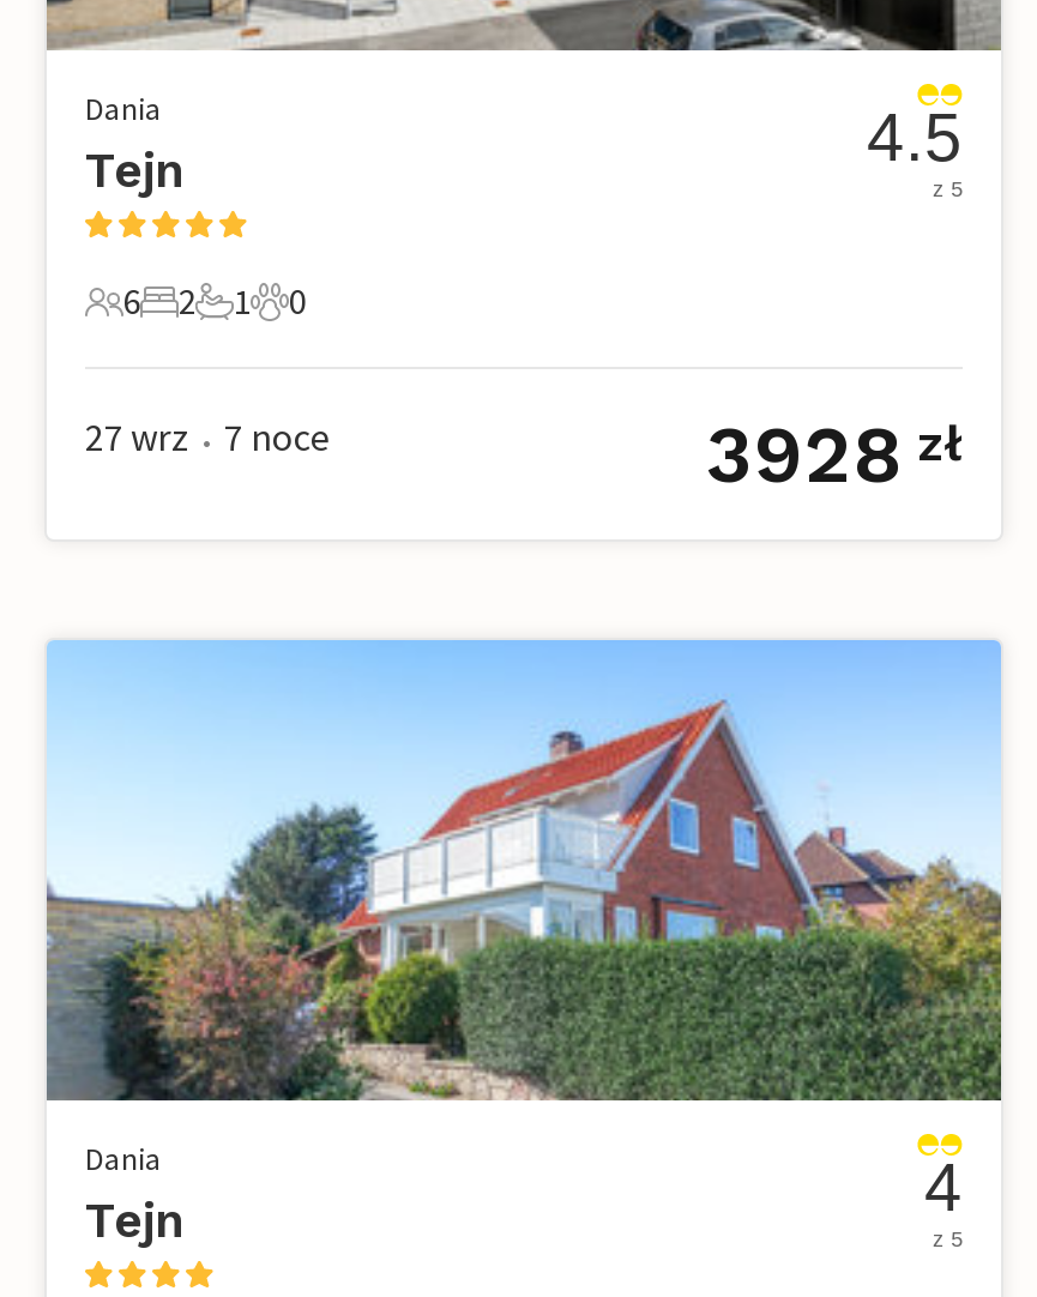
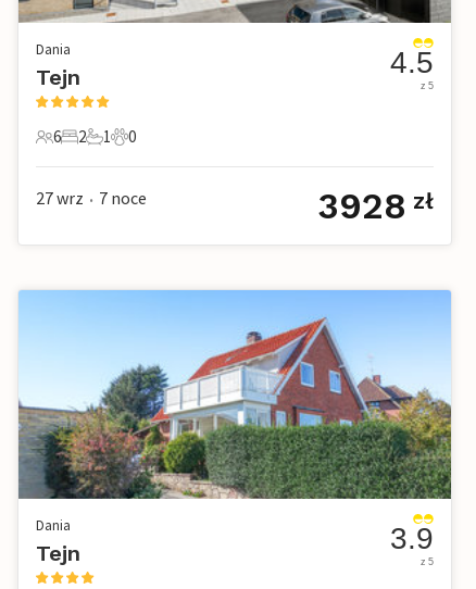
[924,1151,963,1225] 4 -> [390,522,434,555] 3.9

